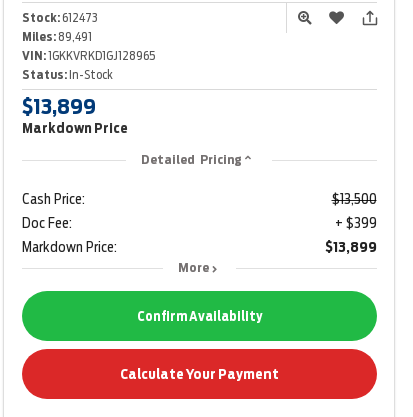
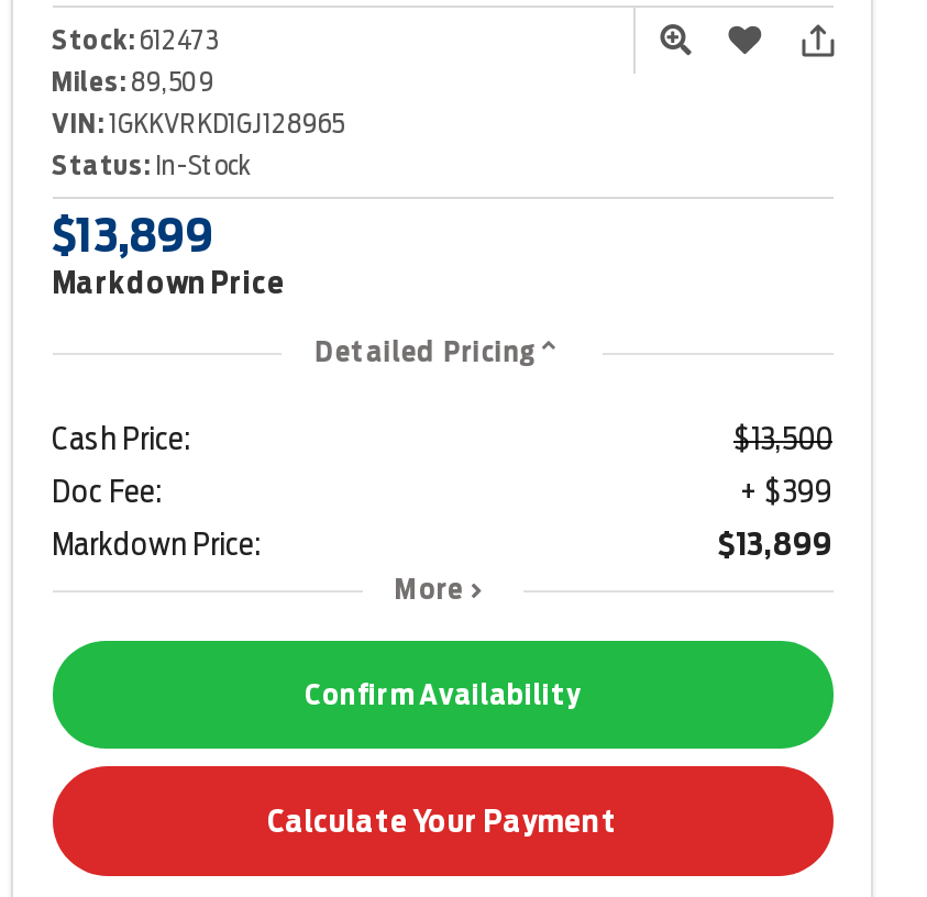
[21,29,91,44] Miles: 89,491 -> [52,64,214,97] Miles: 89,509

